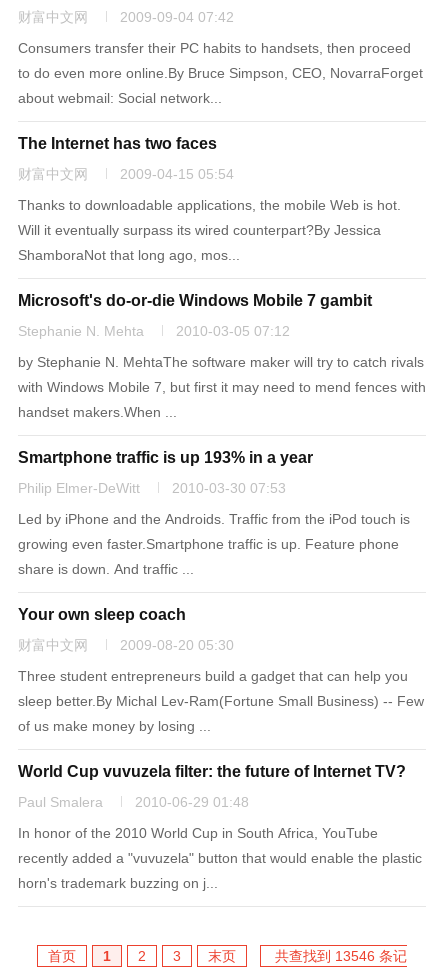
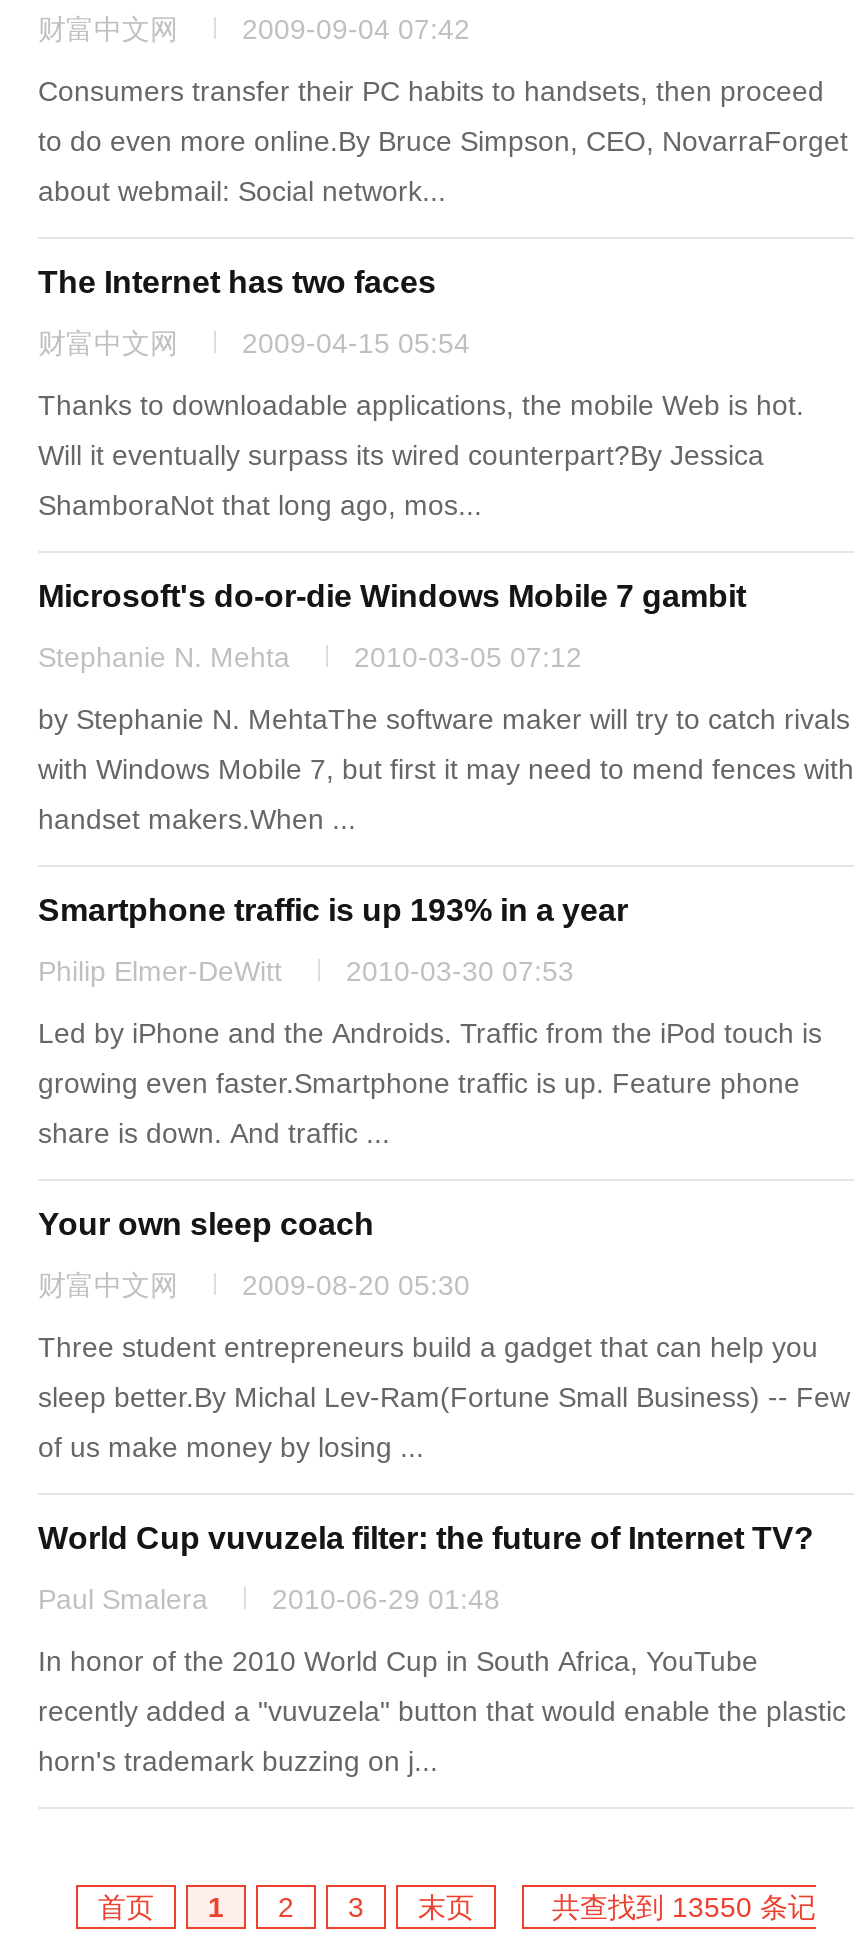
[271,948,407,964] 共查找到 13546 条记 -> [544,1891,816,1923] 共查找到 13550 条记

